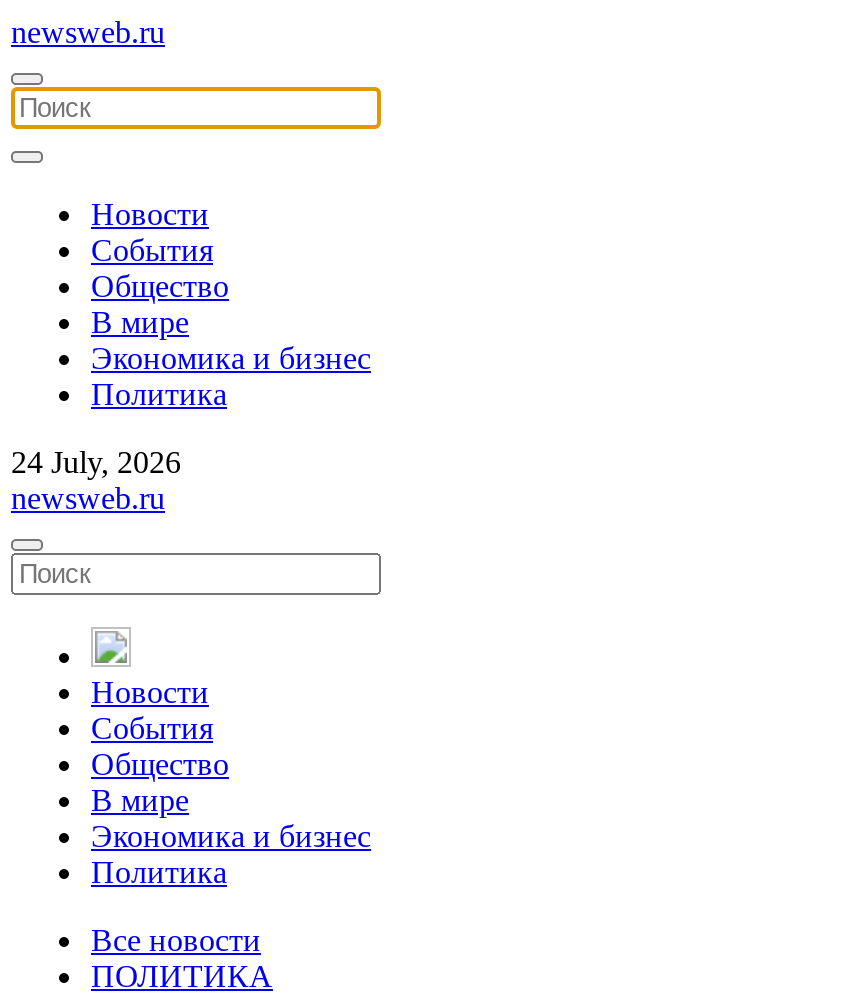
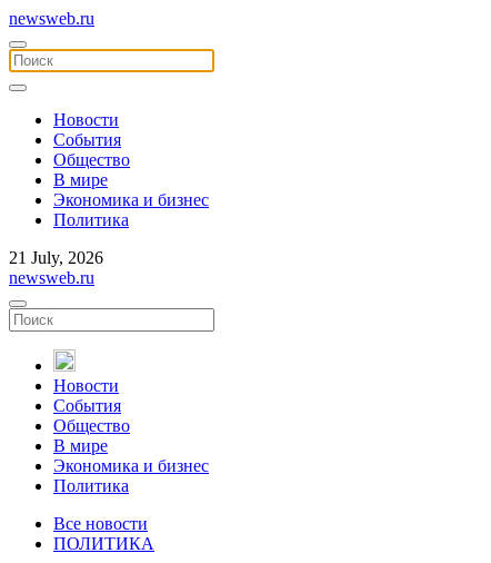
[11,445,181,479] 24 July, 2026 -> [9,248,103,267] 21 July, 2026

